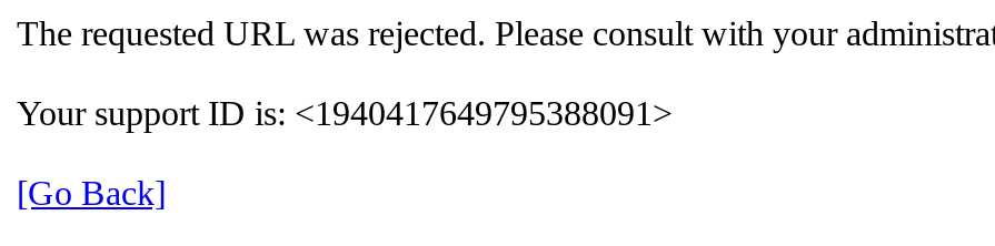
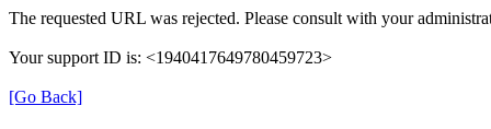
[17,94,673,132] Your support ID is: <1940417649795388091> -> [9,48,332,67] Your support ID is: <1940417649780459723>

